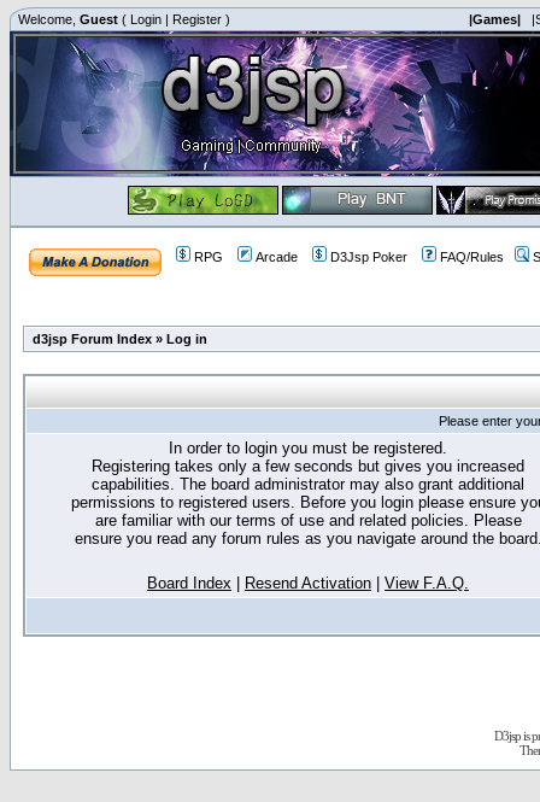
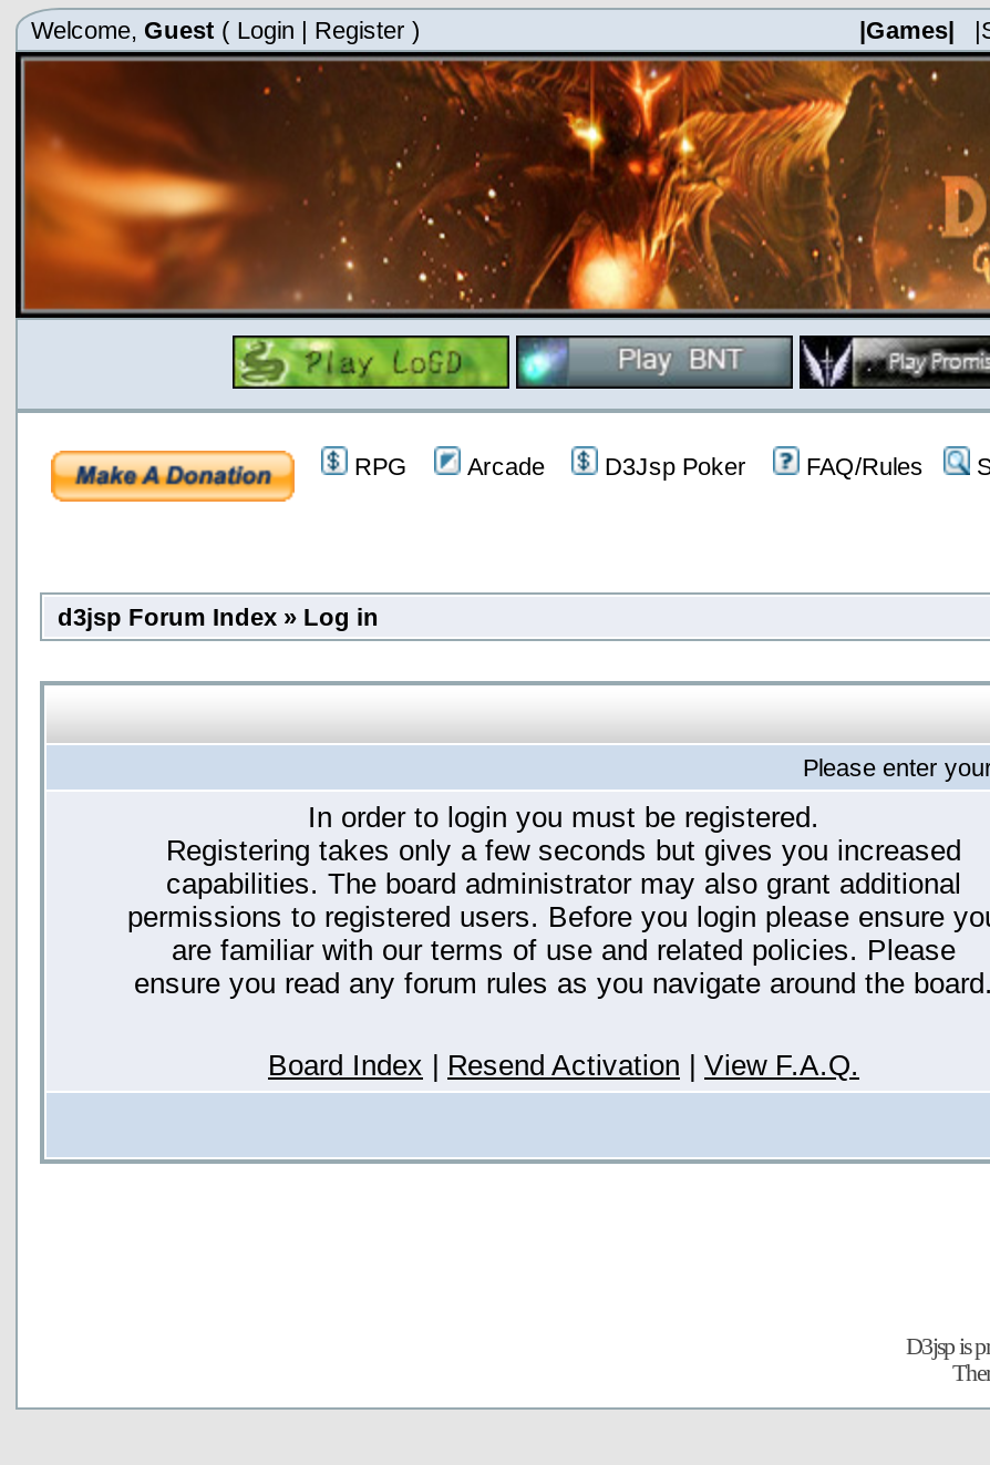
[10,30,536,177] [image] -> [16,50,983,320] [image]

